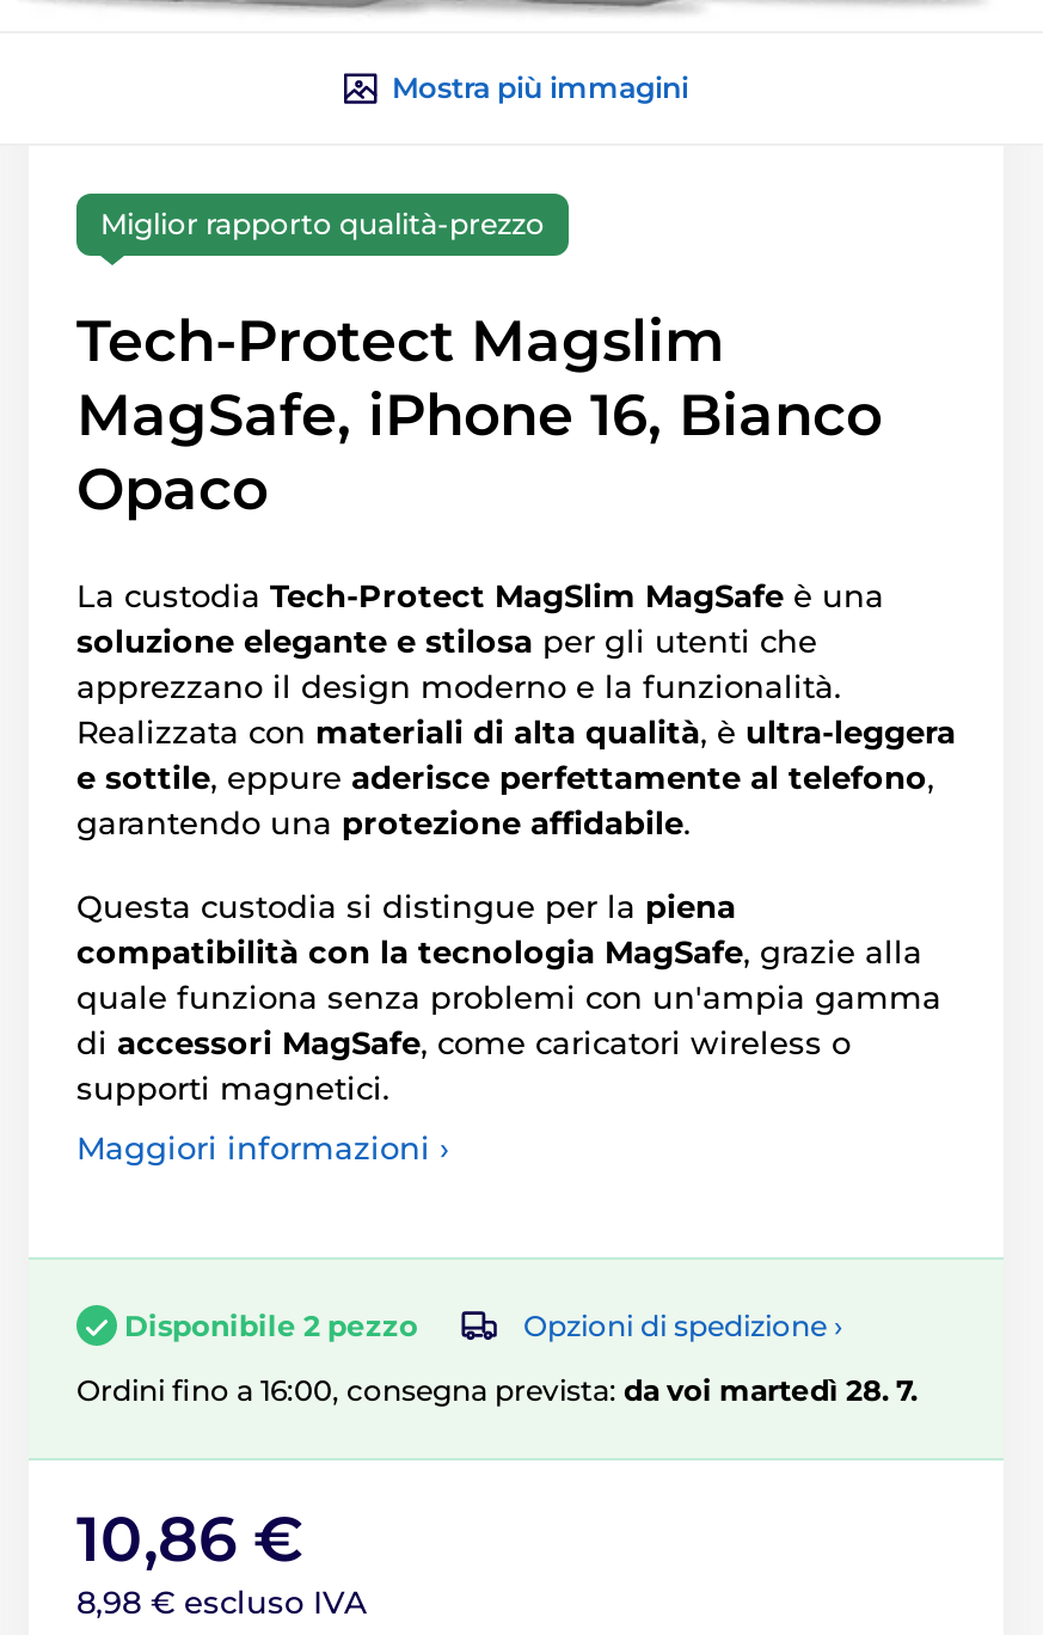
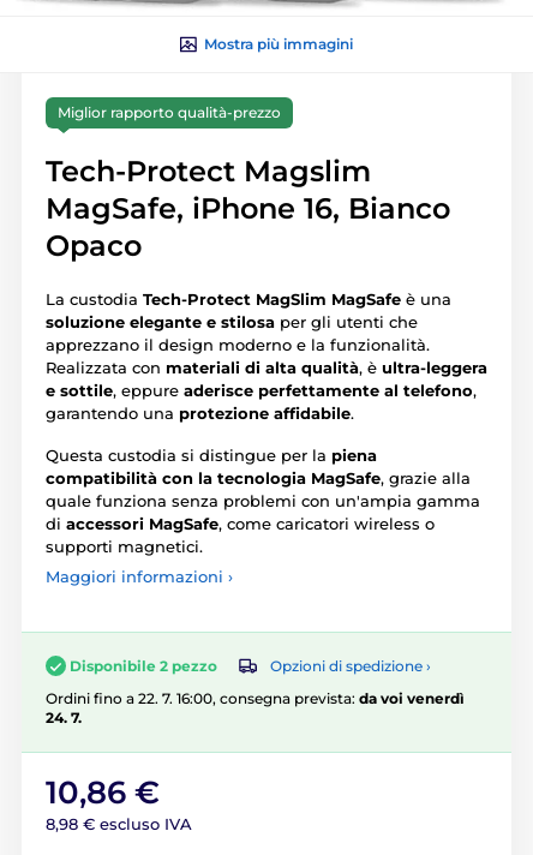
[76,1373,918,1409] Ordini fino a 16:00, consegna prevista: da voi martedì 28. 7. -> [46,690,465,727] Ordini fino a 22. 7. 16:00, consegna prevista: da voi venerdì | 24. 7.

